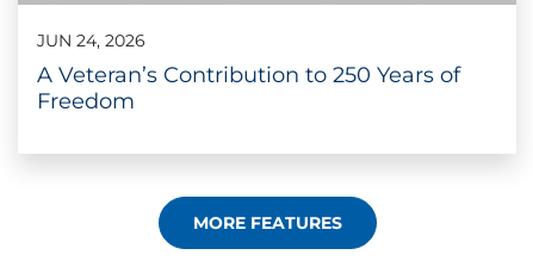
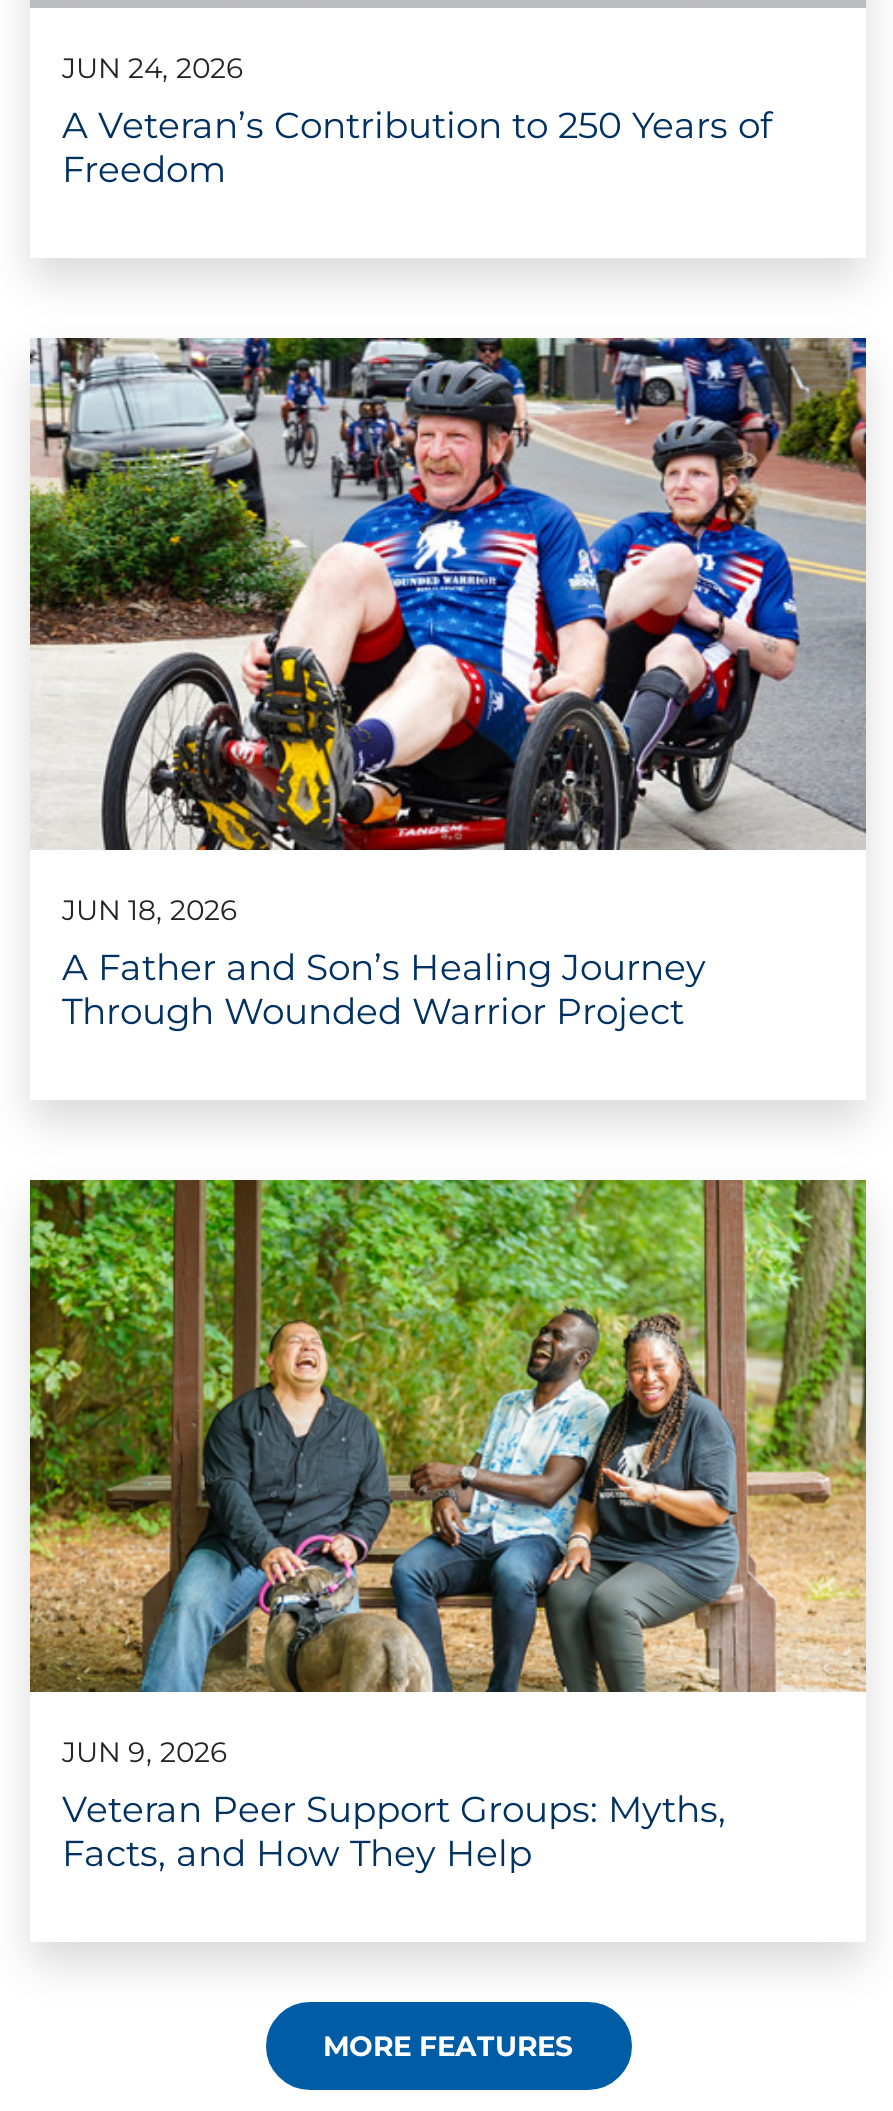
none -> [28,330,868,1034] [image] | JUN 18, 2026 | A Father and Son’s Healing Journey | Through Wounded Warrior Project
none -> [28,1178,868,1876] [image] | JUN 9, 2026 | Veteran Peer Support Groups: Myths, | Facts, and How They Help

